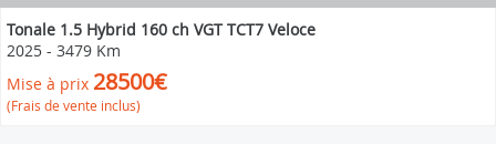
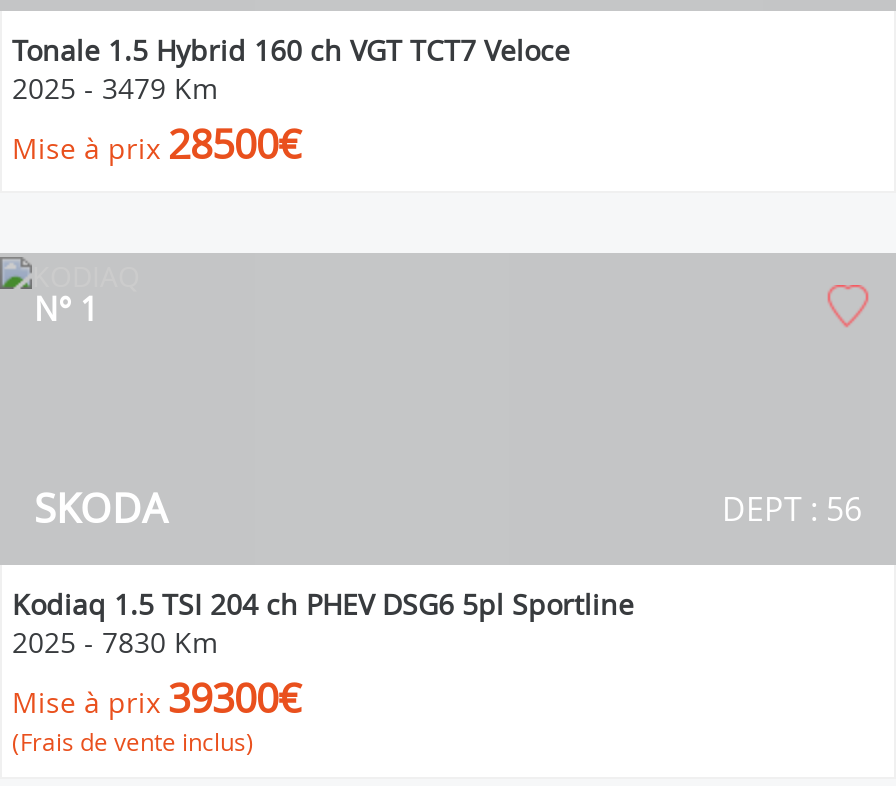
none -> [12,487,862,725] DEPT : 56 | Kodiaq 1.5 TSI 204 ch PHEV DSG6 5pl Sportline | 2025 - 7830 Km | Mise à prix 39300€
none -> [34,481,168,535] SKODA
none -> [34,287,98,331] N° 1

